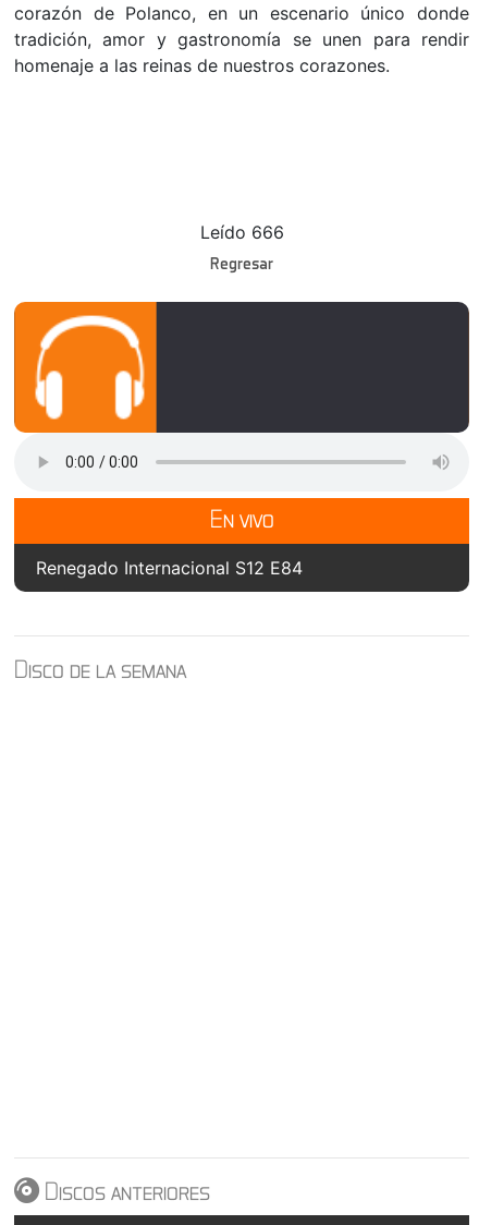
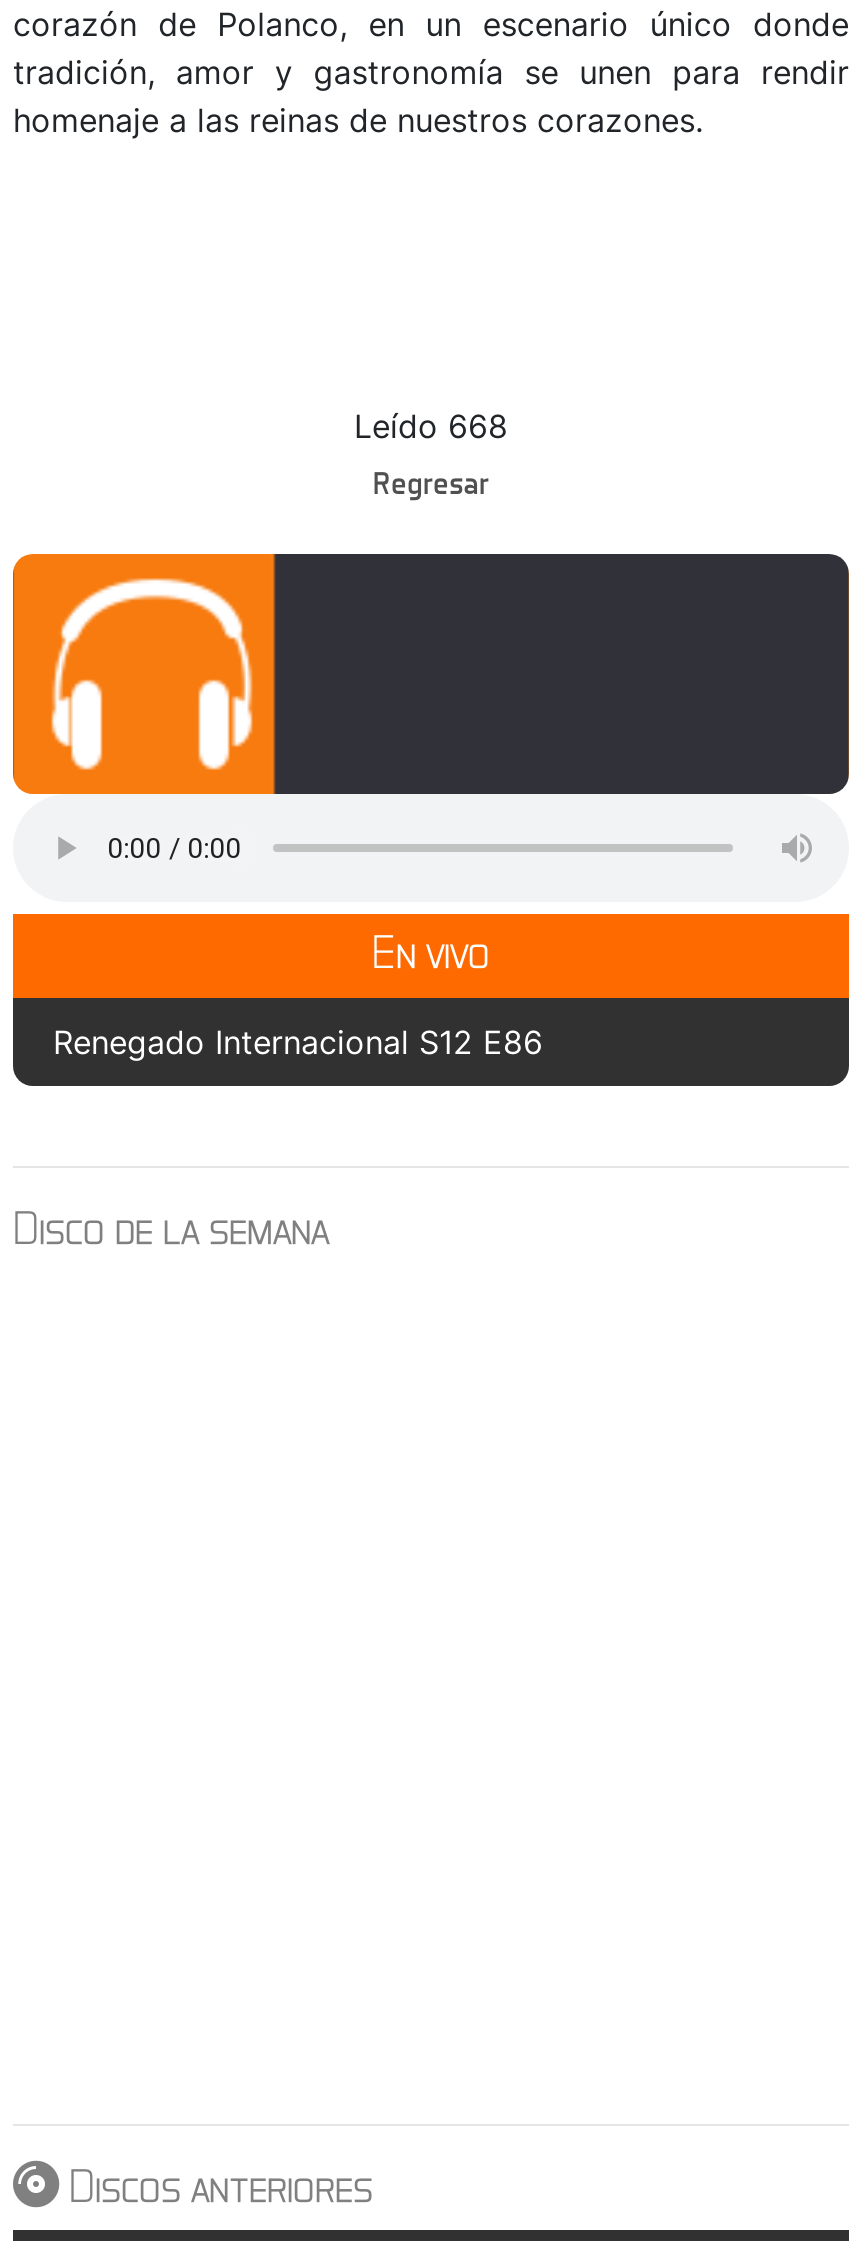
[200,222,284,244] Leído 666 -> [354,407,508,447] Leído 668
[36,557,303,579] Renegado Internacional S12 E84 -> [53,1023,543,1063] Renegado Internacional S12 E86

